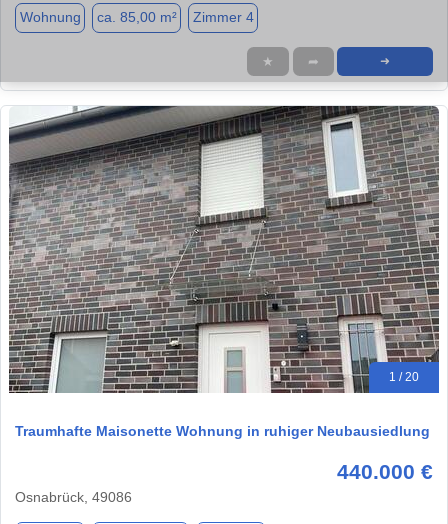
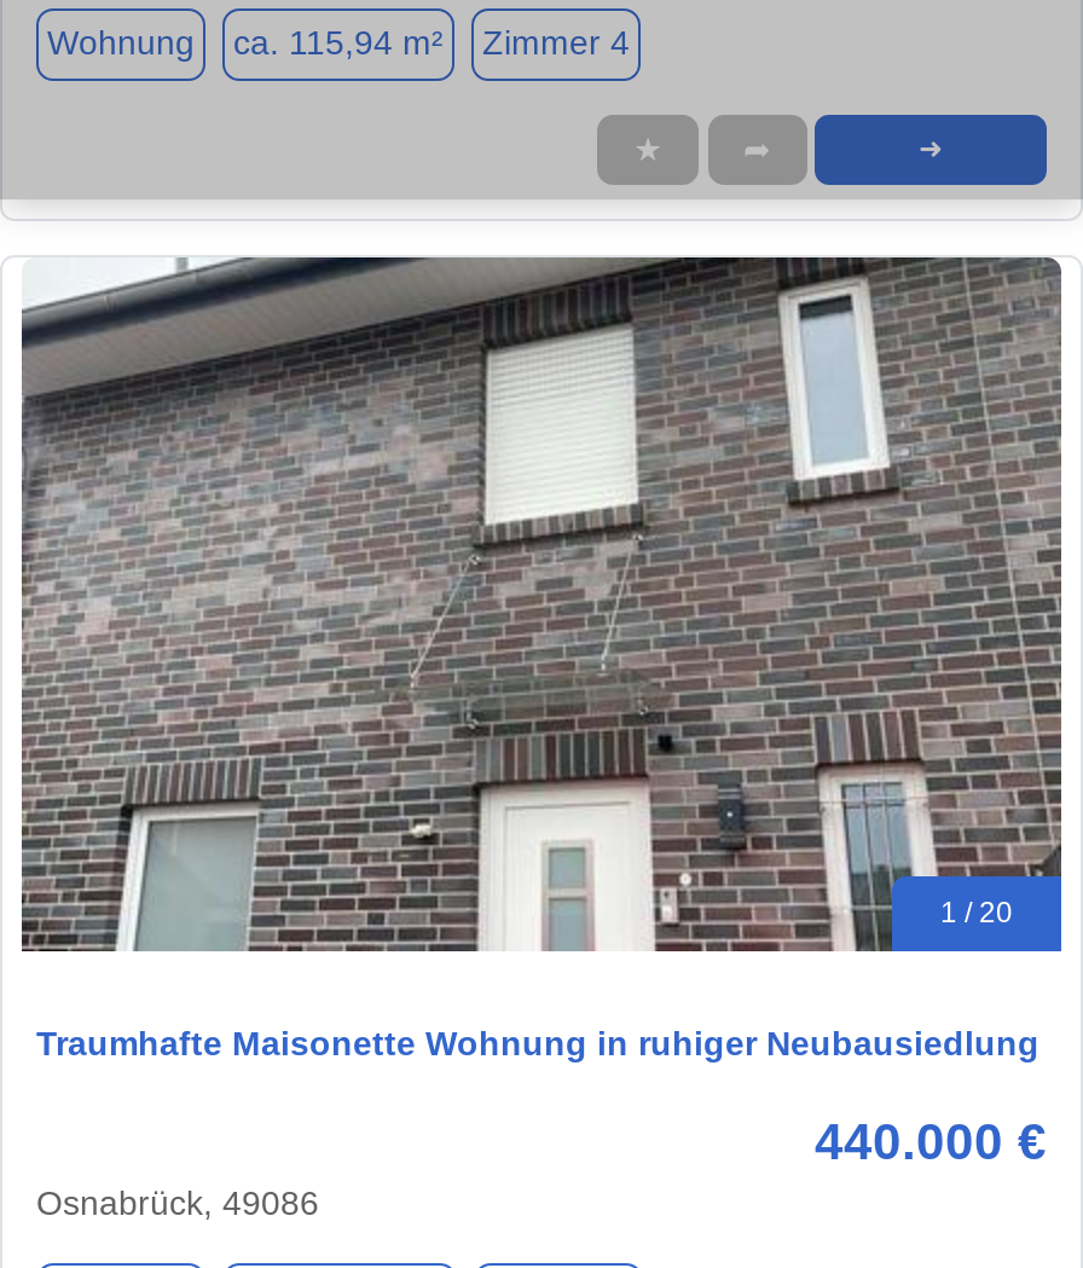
[19,9,253,25] Wohnung ca. 85,00 m² Zimmer 4 -> [47,24,630,63] Wohnung ca. 115,94 m² Zimmer 4

